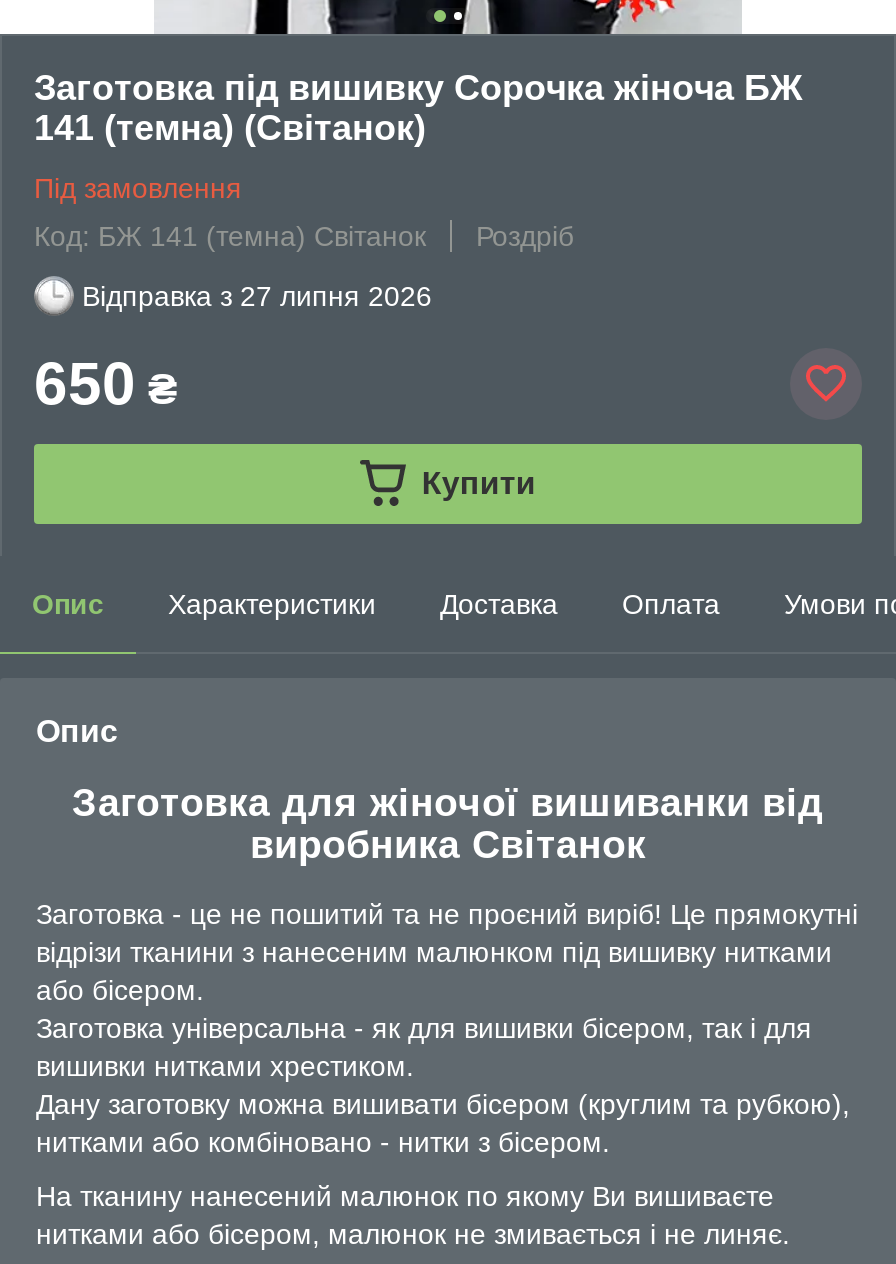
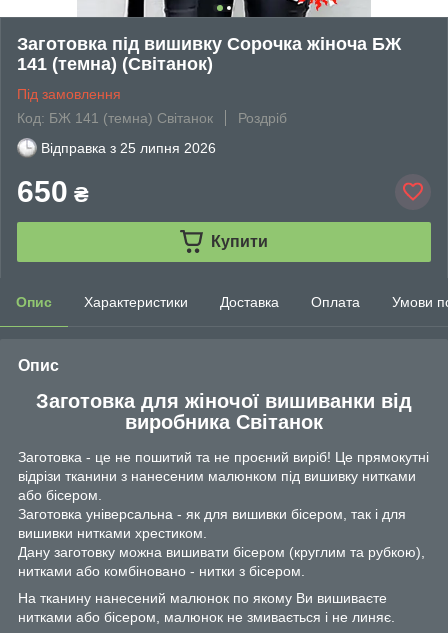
[82,280,432,312] Відправка з 27 липня 2026 -> [41,140,216,156] Відправка з 25 липня 2026

